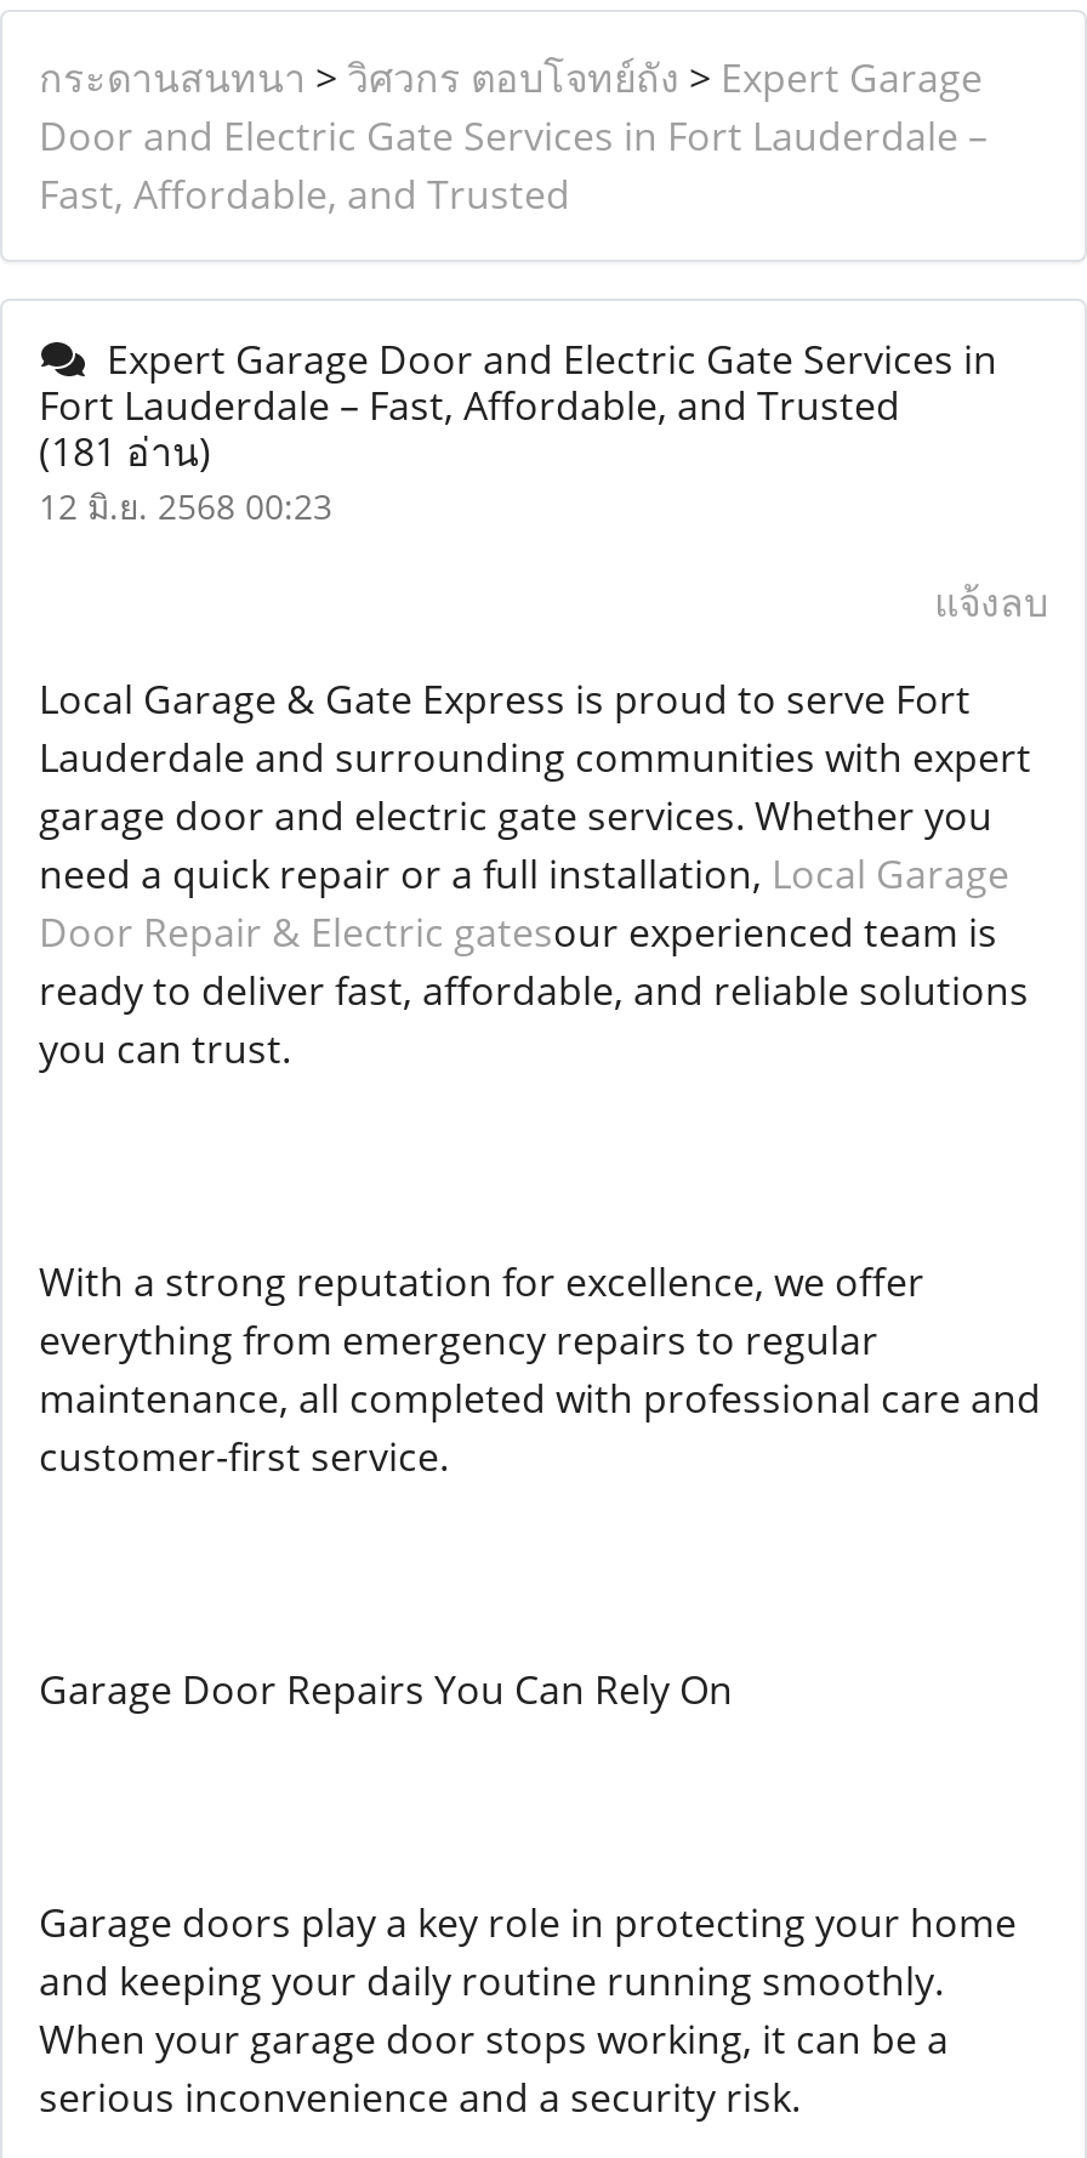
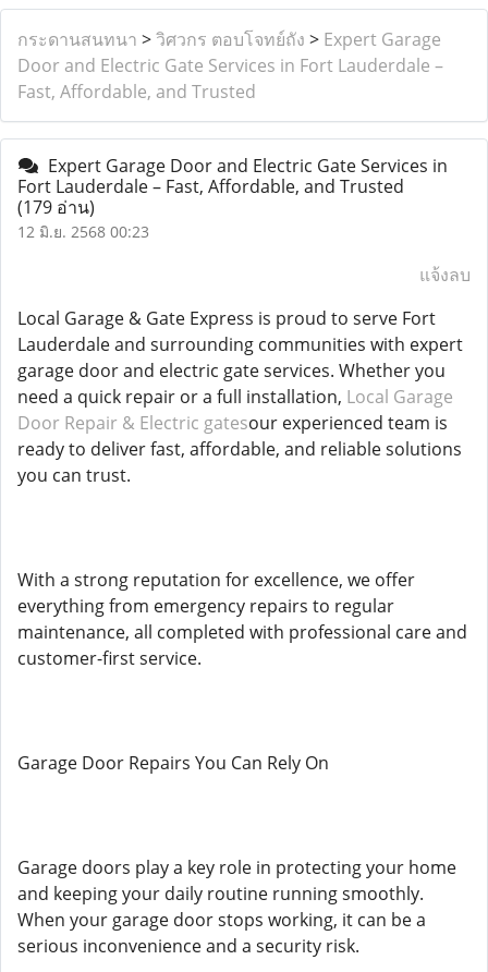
[39,425,211,478] (181 อ่าน) -> [17,195,95,219] (179 อ่าน)

